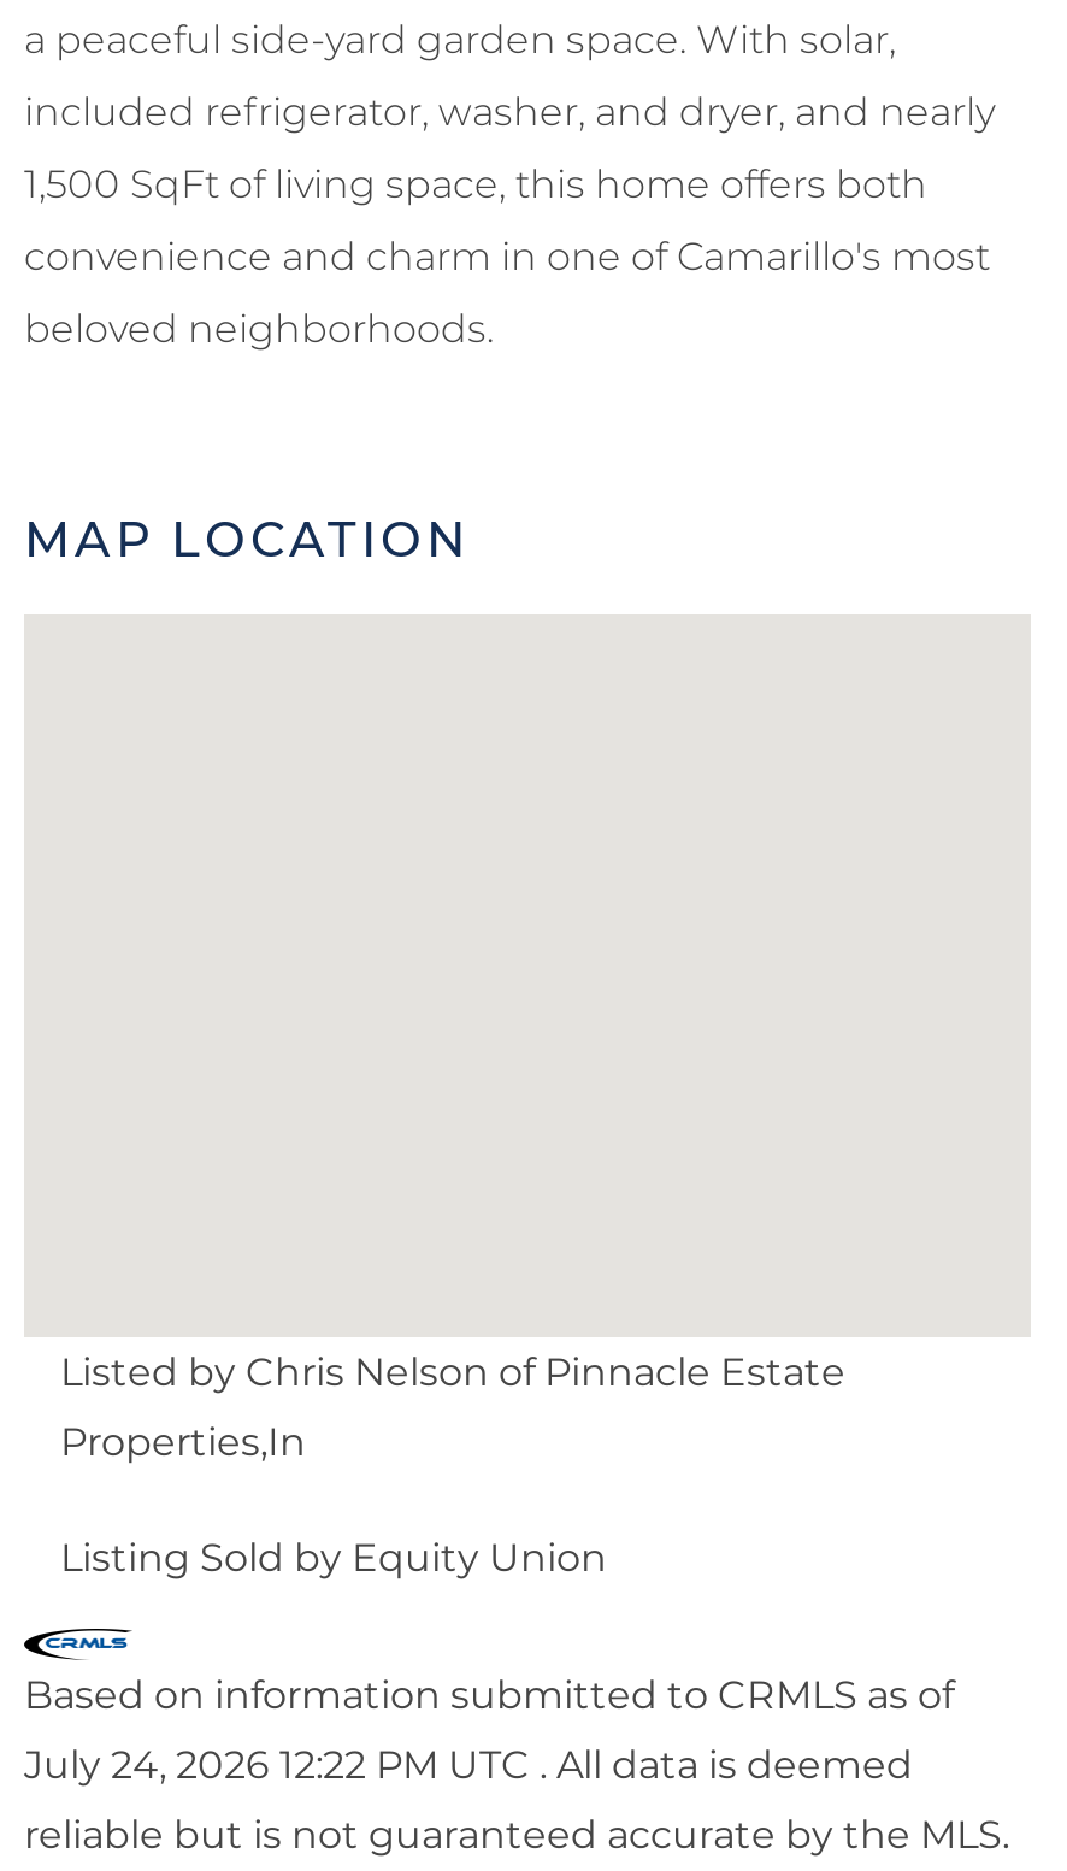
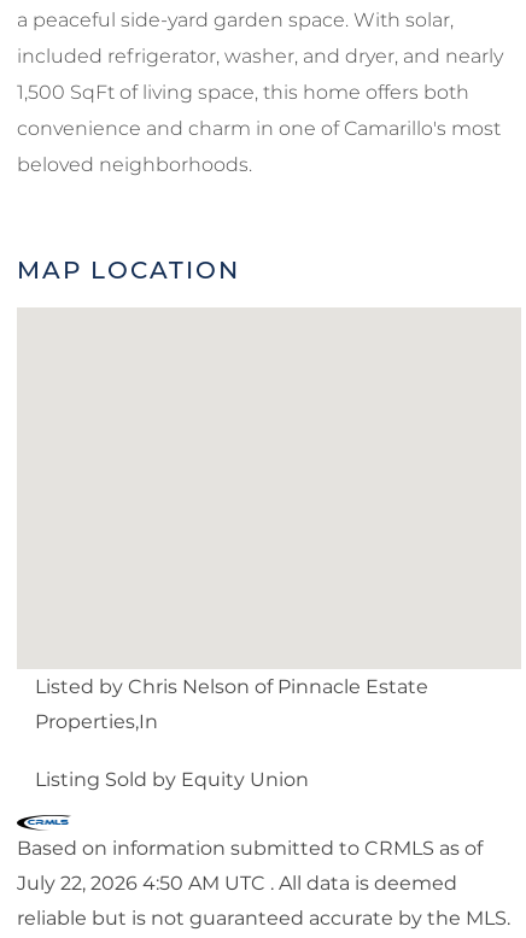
[24,1741,913,1787] July 24, 2026 12:22 PM UTC . All data is deemed -> [17,871,457,894] July 22, 2026 4:50 AM UTC . All data is deemed

